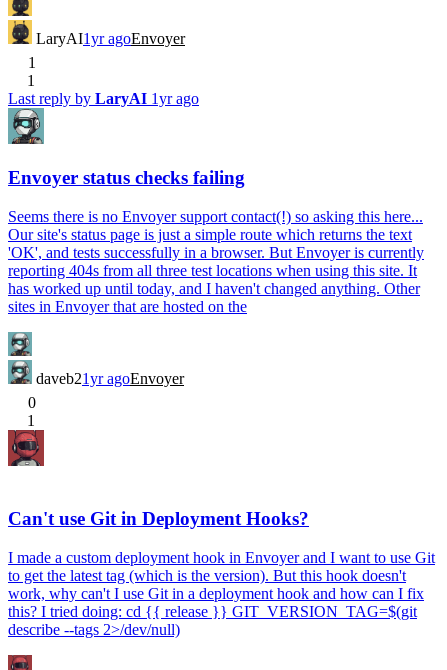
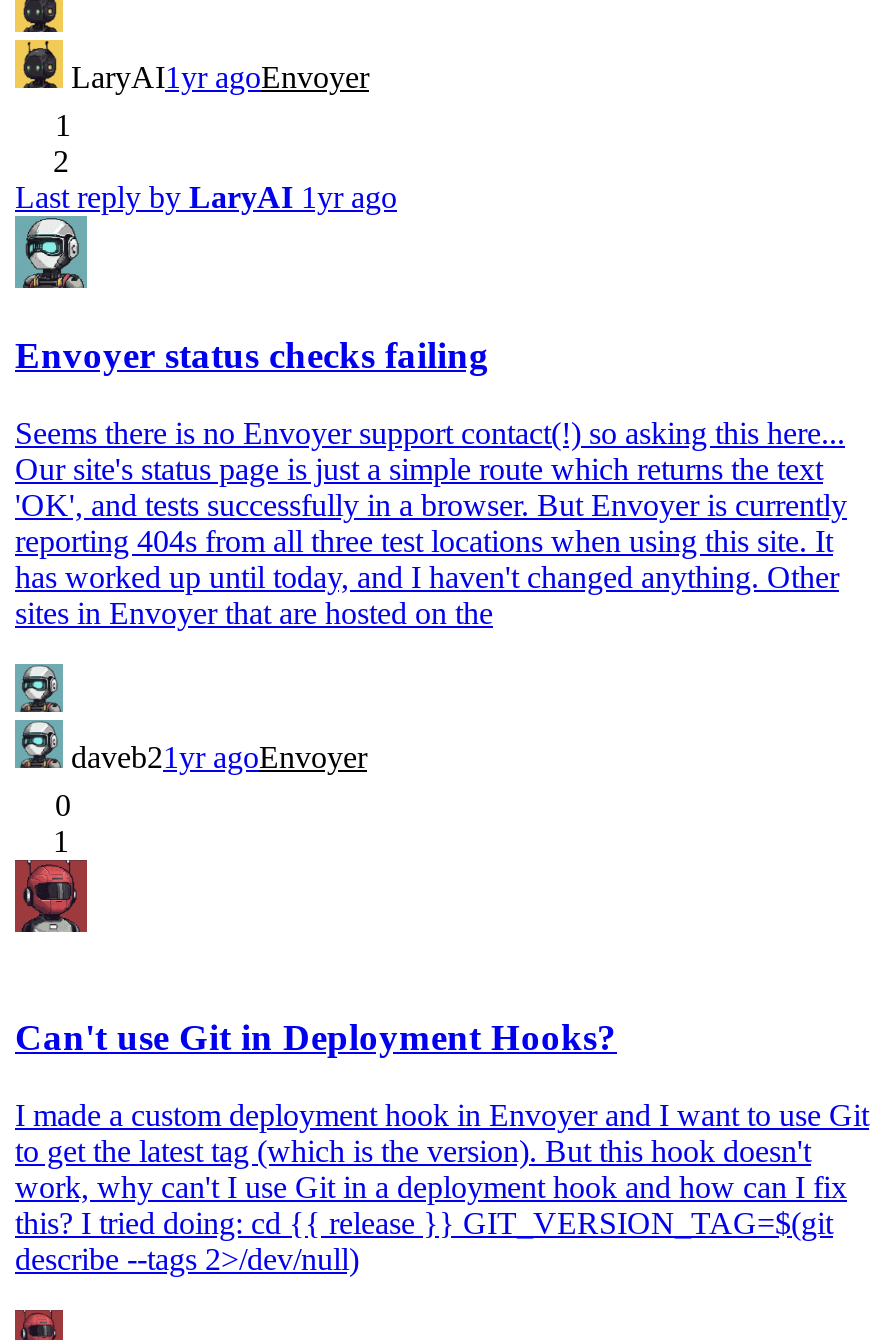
[27,72,35,89] 1 -> [53,144,69,178] 2

